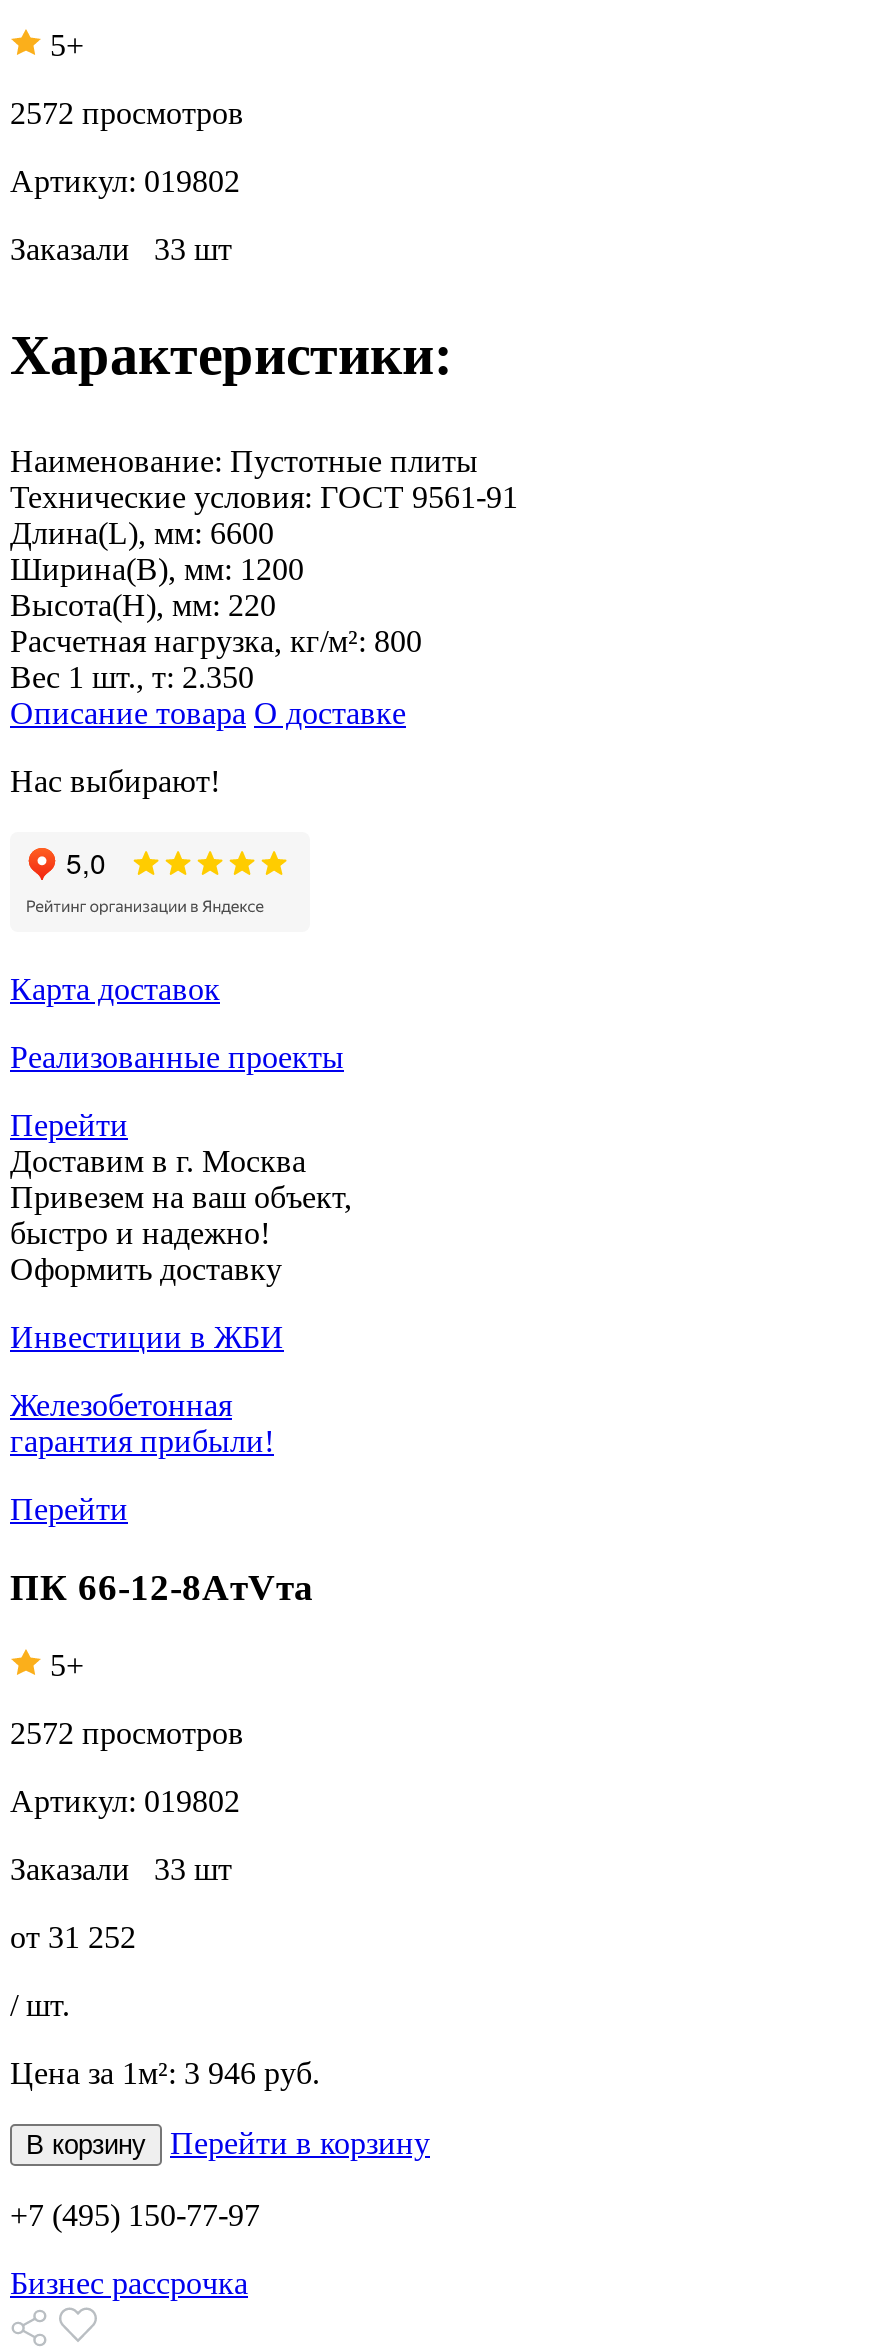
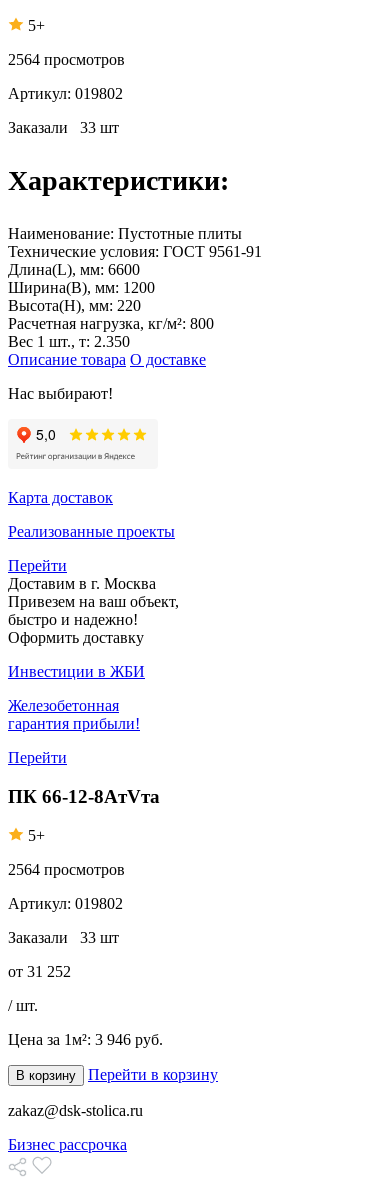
[10,96,244,130] 2572 просмотров -> [8,51,125,68] 2564 просмотров
[10,1715,244,1749] 2572 просмотров -> [8,861,125,878] 2564 просмотров
[10,2197,260,2231] +7 (495) 150-77-97 -> [8,1102,143,1119] zakaz@dsk-stolica.ru

